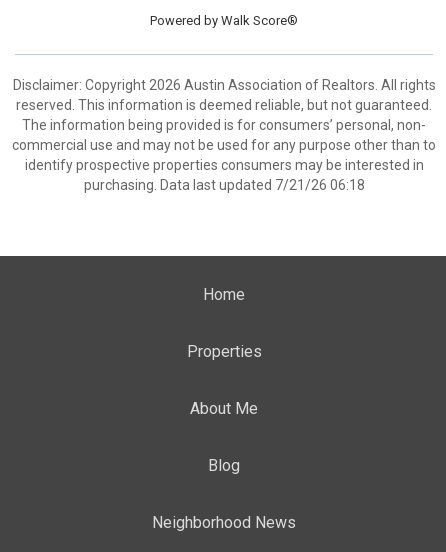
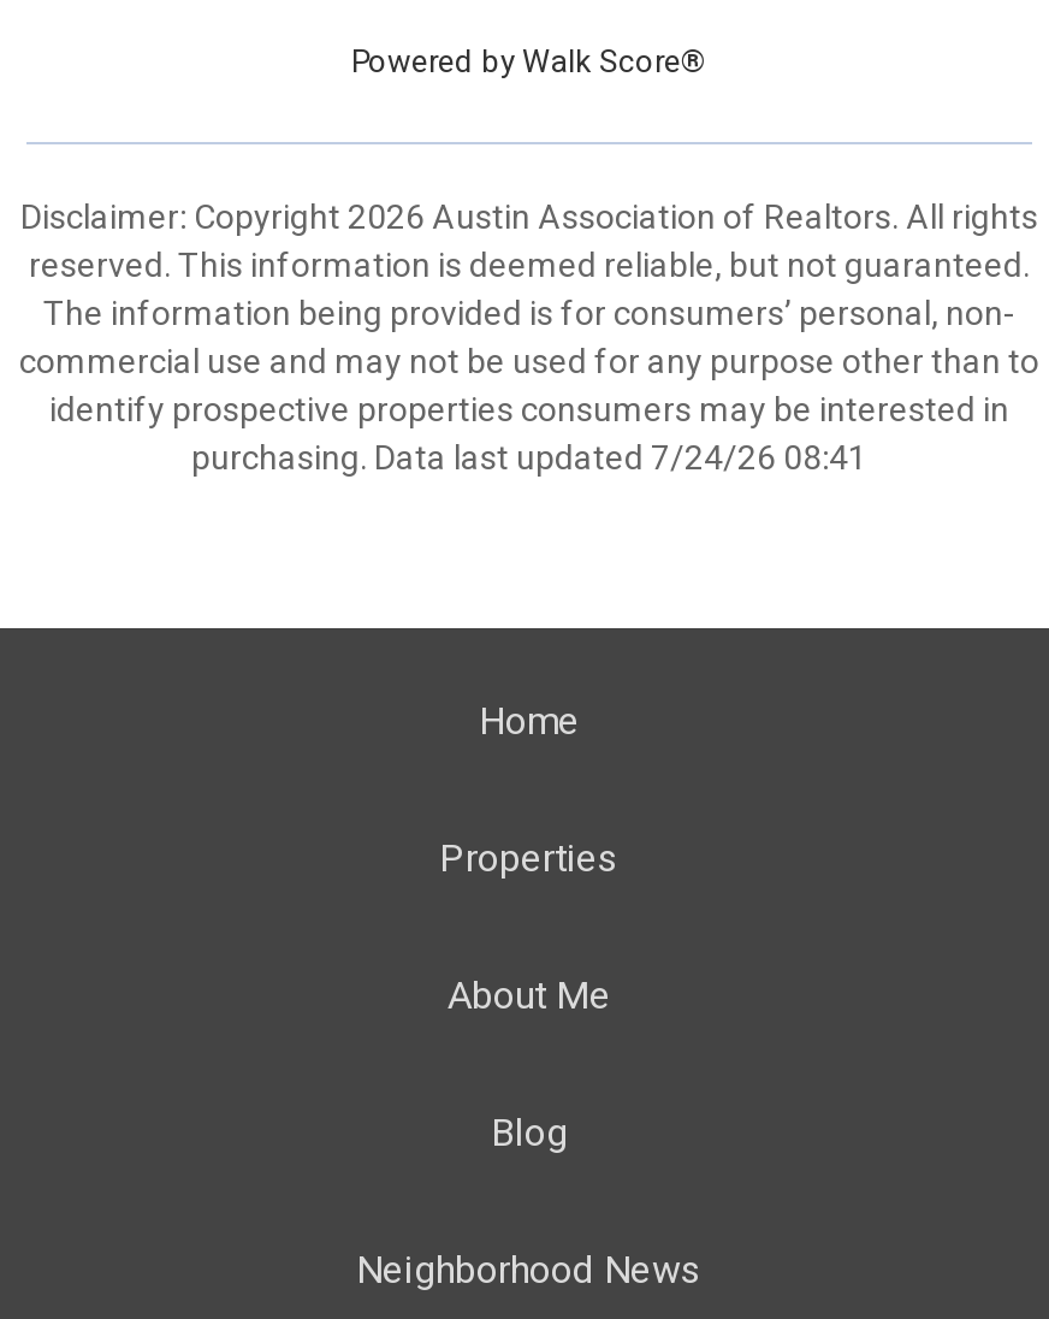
[83,177,364,193] purchasing. Data last updated 7/21/26 06:18 -> [191,438,867,477] purchasing. Data last updated 7/24/26 08:41

